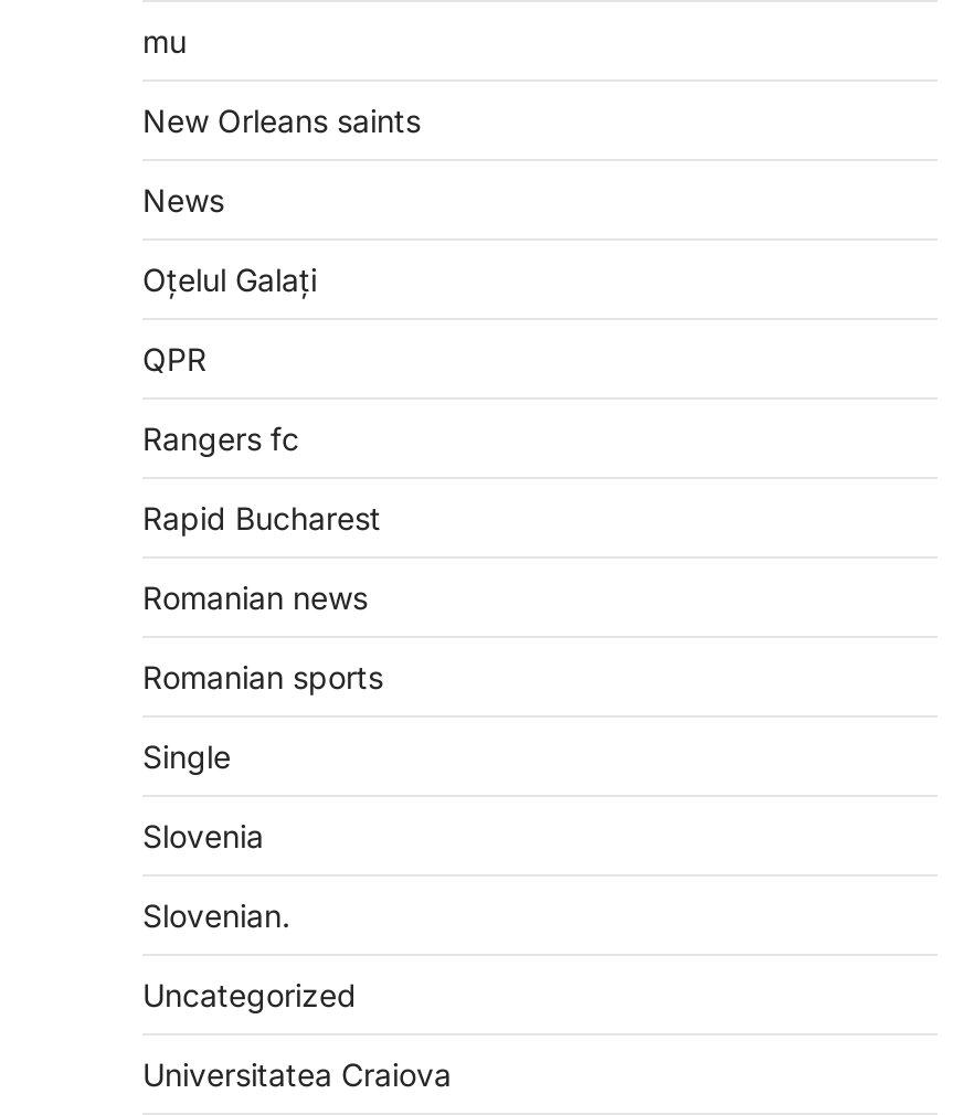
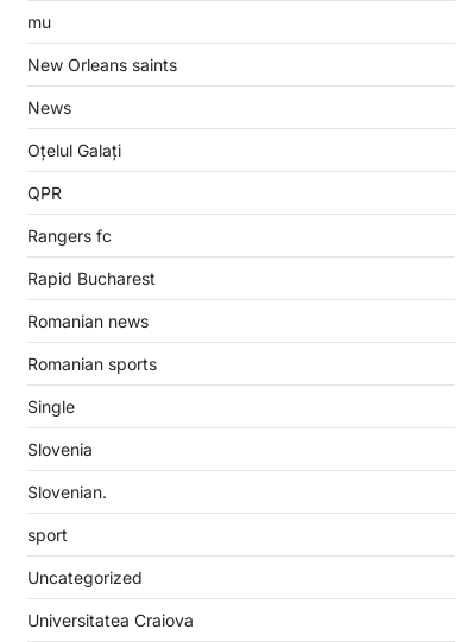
none -> [27,525,68,545] sport

